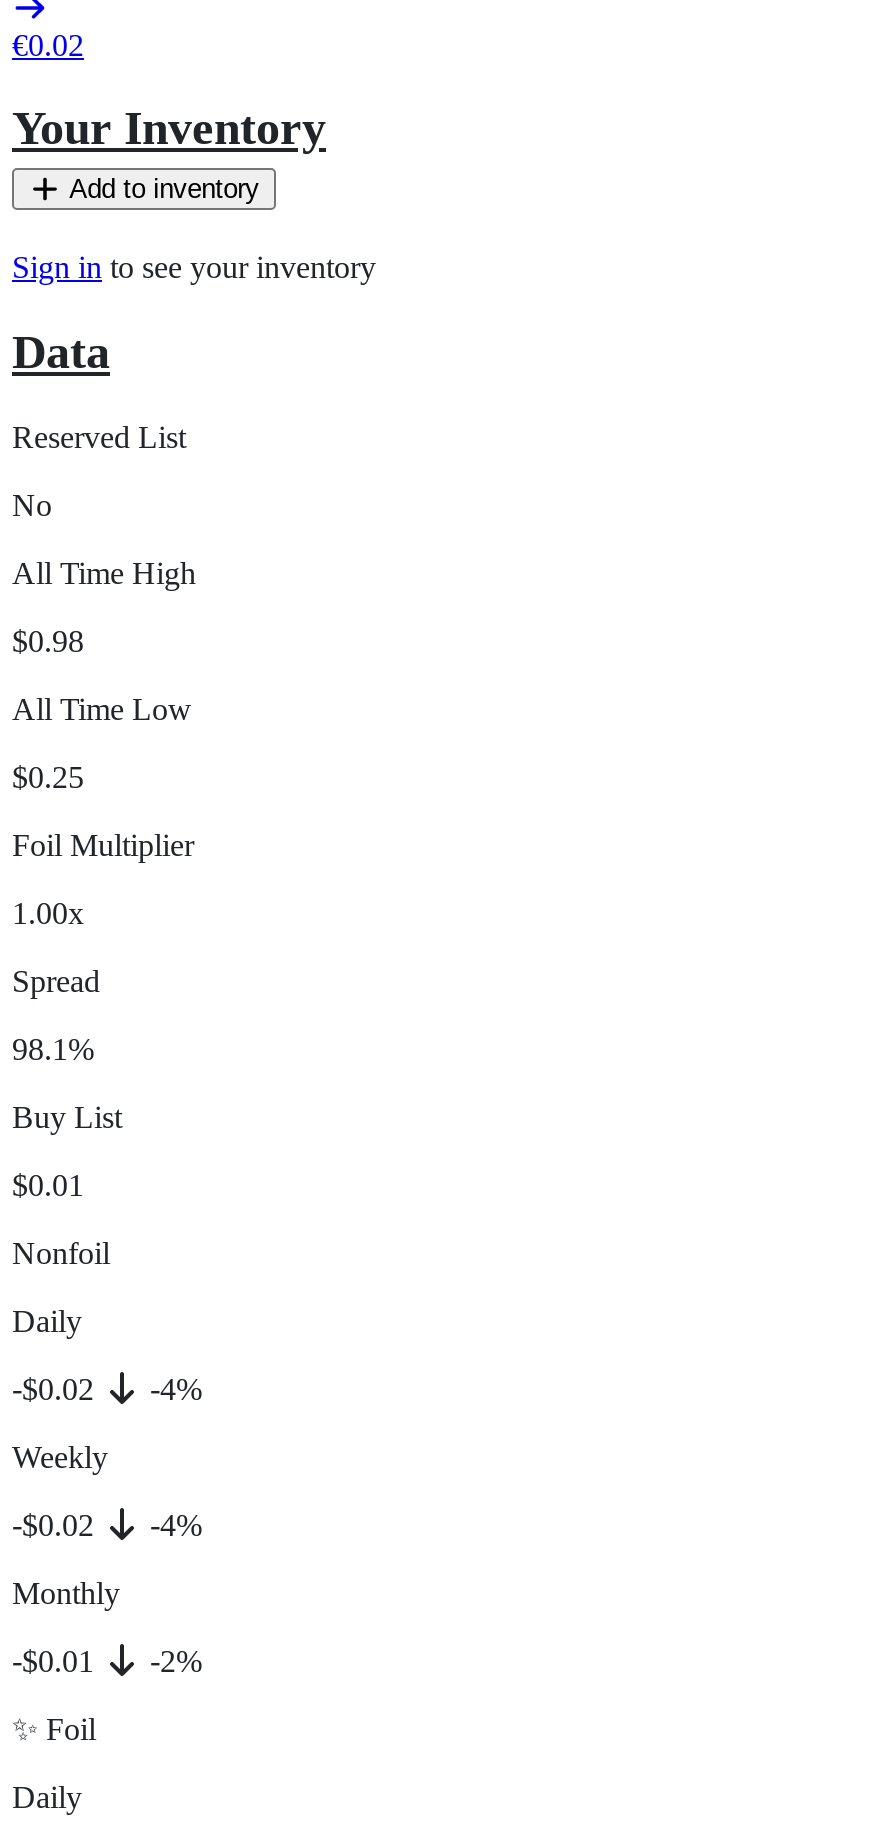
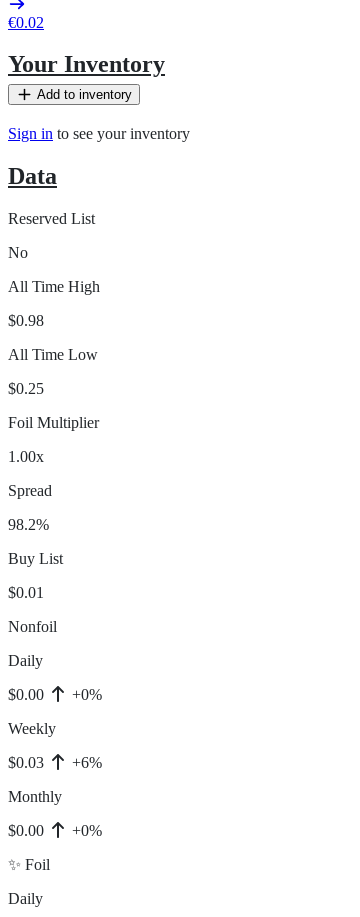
[12,1032,94,1066] 98.1% -> [8,516,49,533] 98.2%
[12,1372,102,1406] -$0.02 -> [8,686,48,703] $0.00
[142,1372,202,1406] -4% -> [68,686,102,703] +0%
[12,1508,102,1542] -$0.02 -> [8,754,48,771] $0.03
[142,1508,202,1542] -4% -> [68,754,102,771] +6%
[12,1644,102,1678] -$0.01 -> [8,822,48,839] $0.00
[142,1644,202,1678] -2% -> [68,822,102,839] +0%

